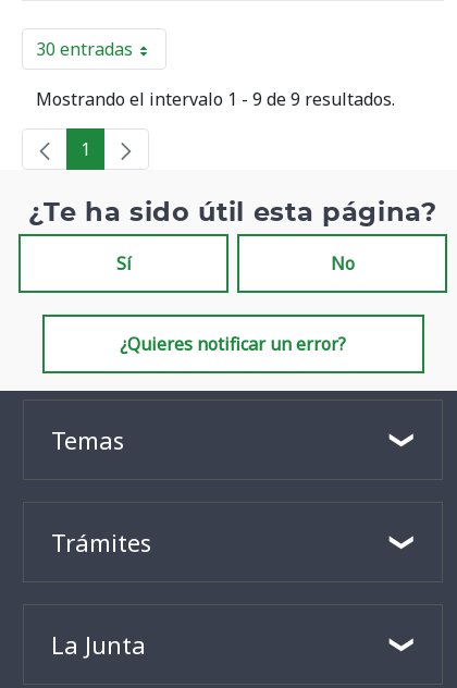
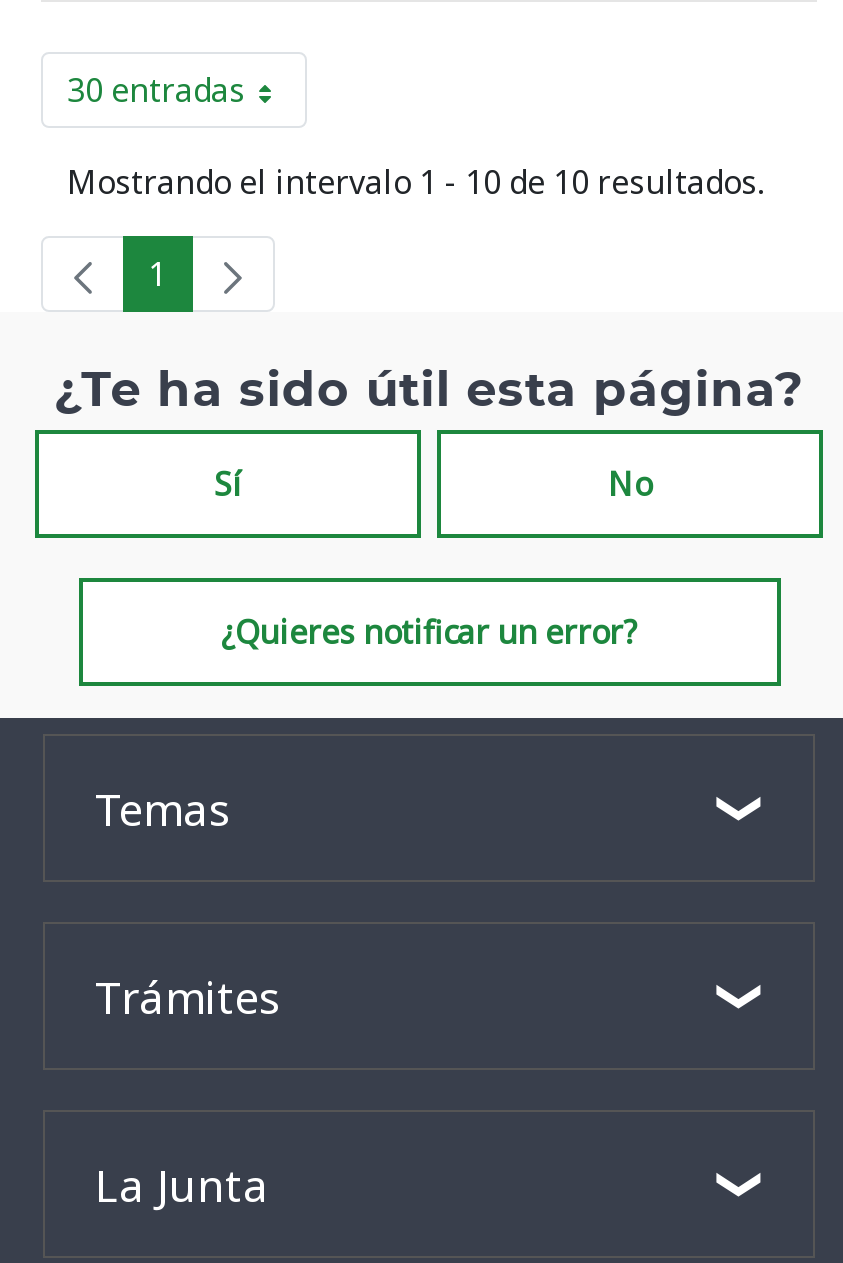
[36,87,395,111] Mostrando el intervalo 1 - 9 de 9 resultados. -> [67,160,763,204] Mostrando el intervalo 1 - 10 de 10 resultados.

